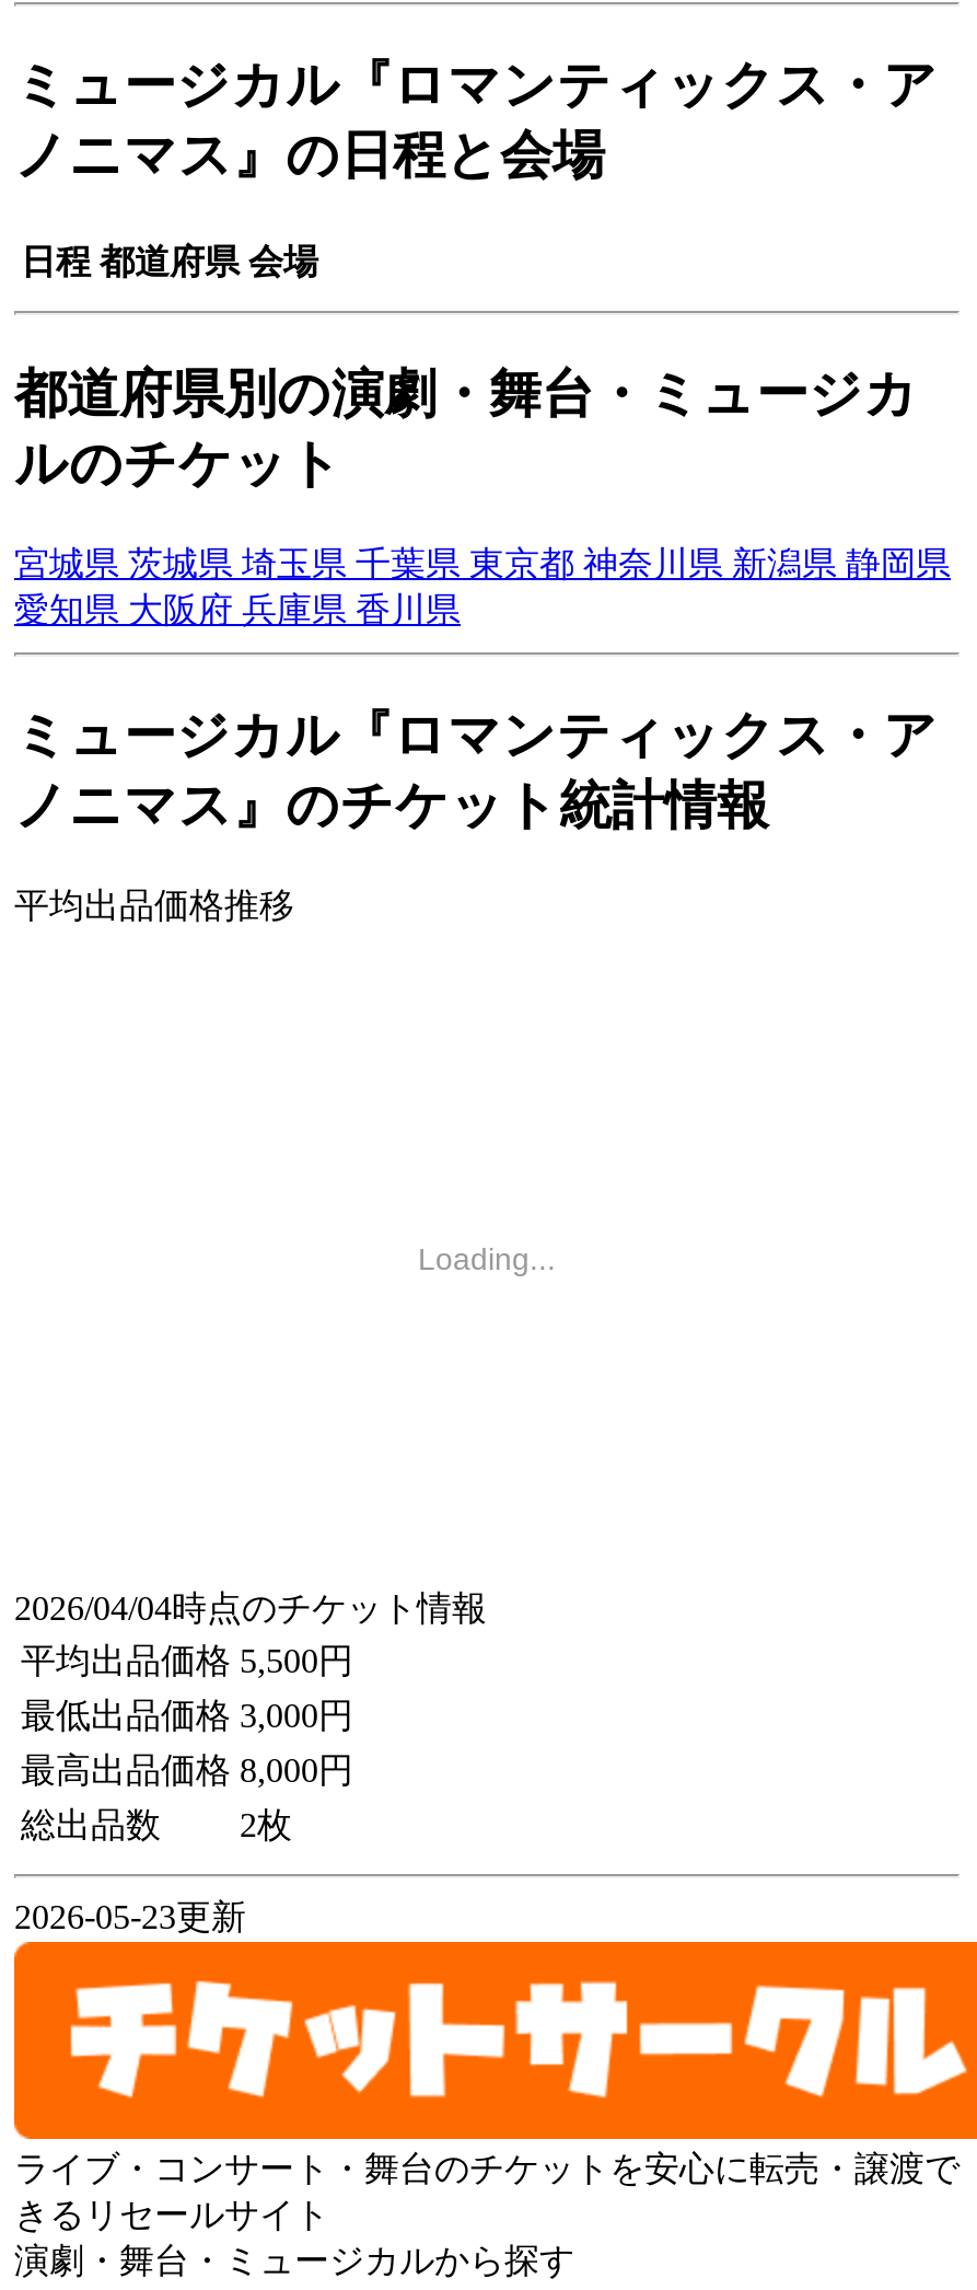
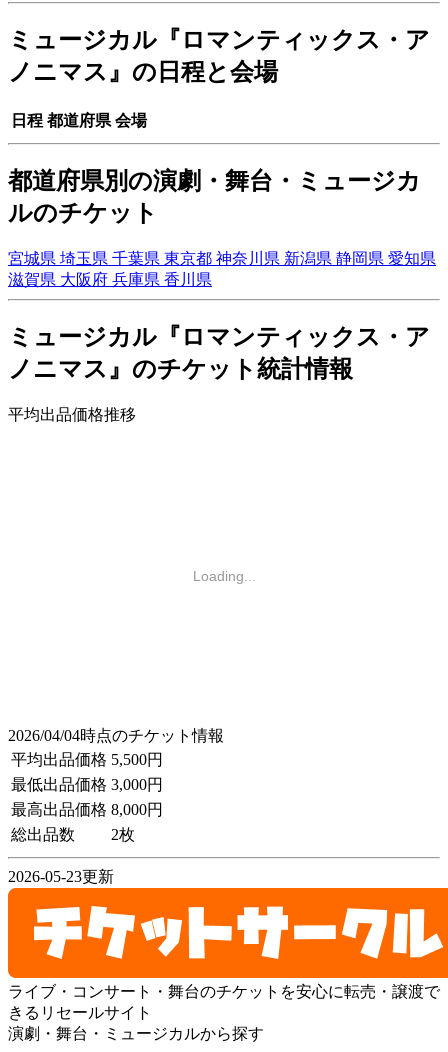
[14,545,951,582] 宮城県茨城県埼玉県千葉県東京都神奈川県新潟県静岡県 -> [8,250,436,267] 宮城県埼玉県千葉県東京都神奈川県新潟県静岡県愛知県
[14,591,461,628] 愛知県大阪府兵庫県香川県 -> [8,271,212,288] 滋賀県大阪府兵庫県香川県

